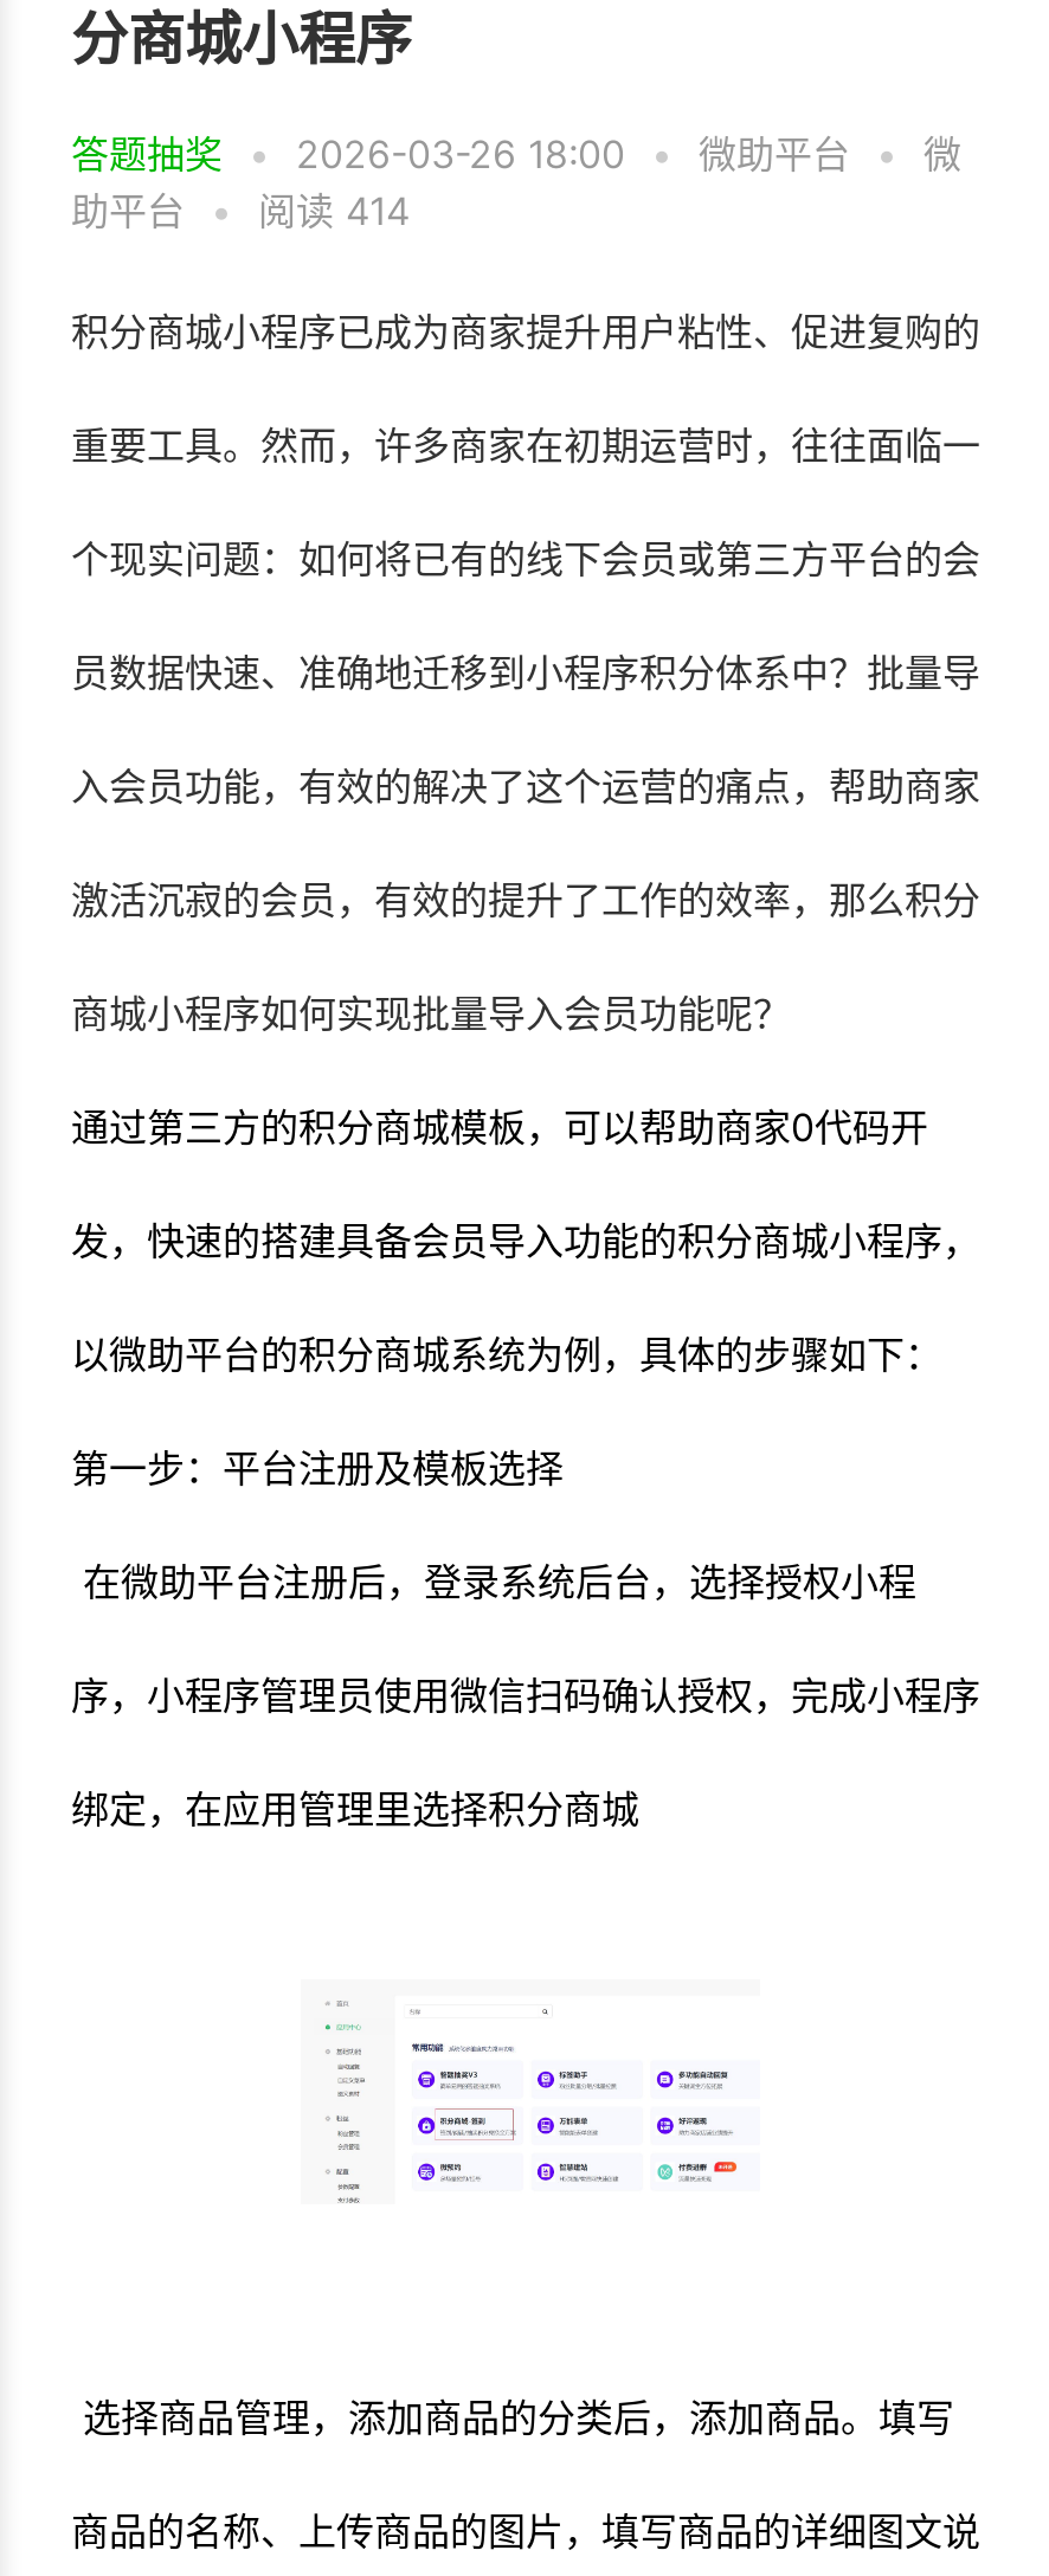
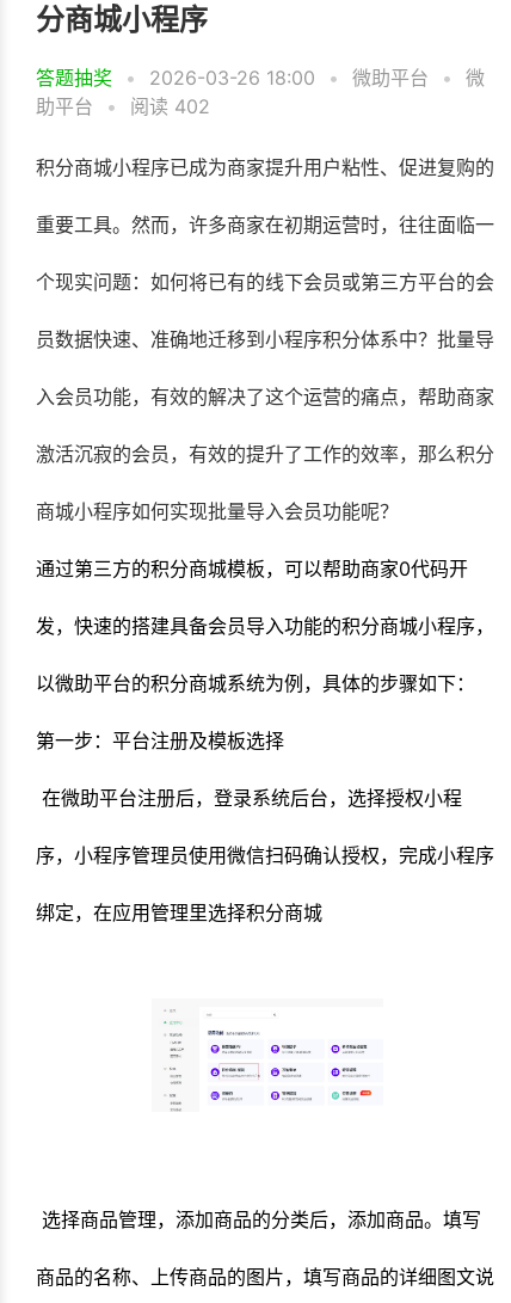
[71,187,410,234] 助平台 • 阅读 414 -> [36,94,210,118] 助平台 • 阅读 402

